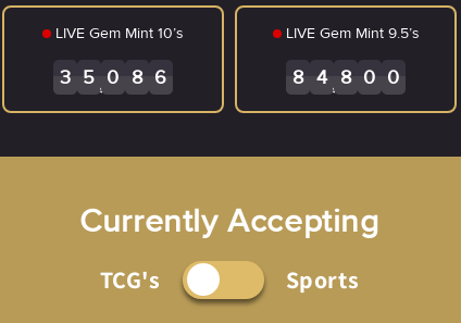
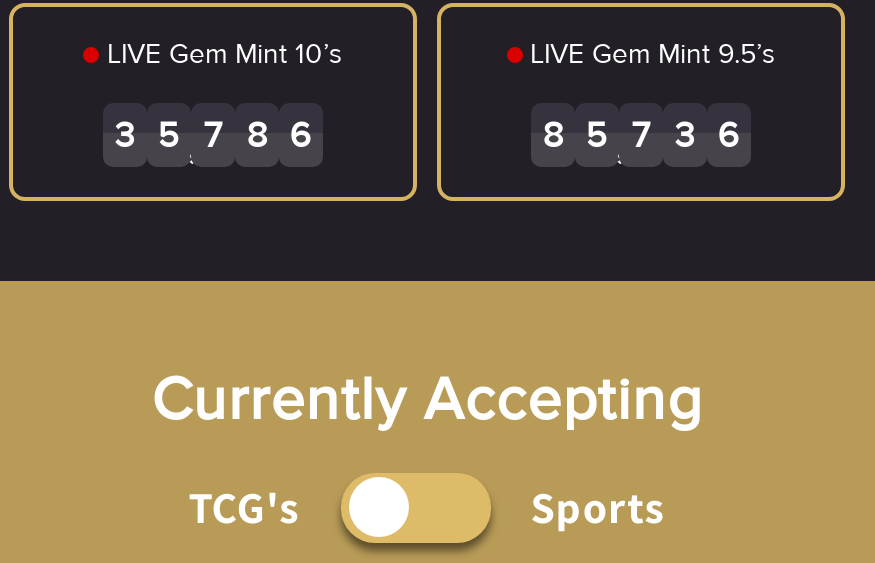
[59,65,167,96] 3 5 , 0 8 6 -> [114,112,313,170] 3 5 , 7 8 6
[292,65,400,96] 8 4 , 8 0 0 -> [542,112,741,170] 8 5 , 7 3 6

